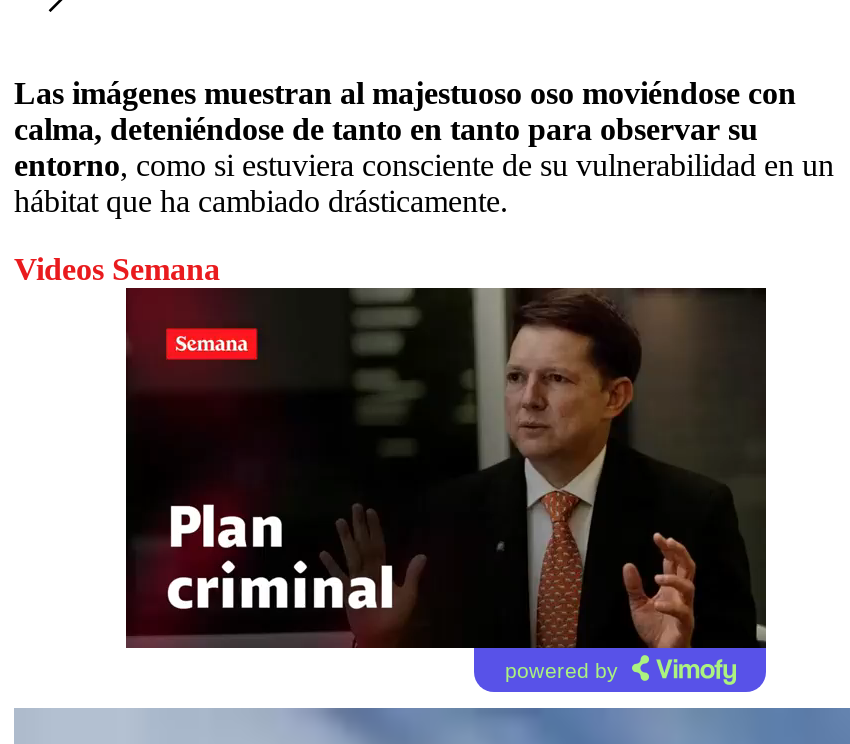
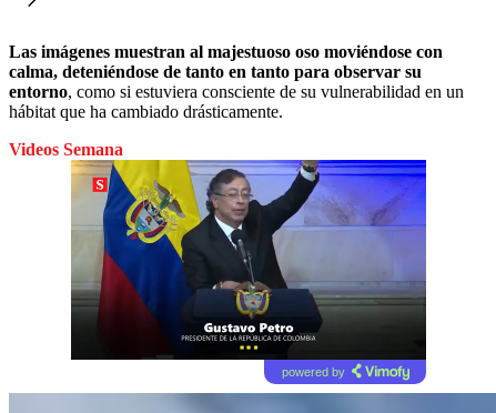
[124,286,768,650] [image] -> [71,159,427,361] [image]

